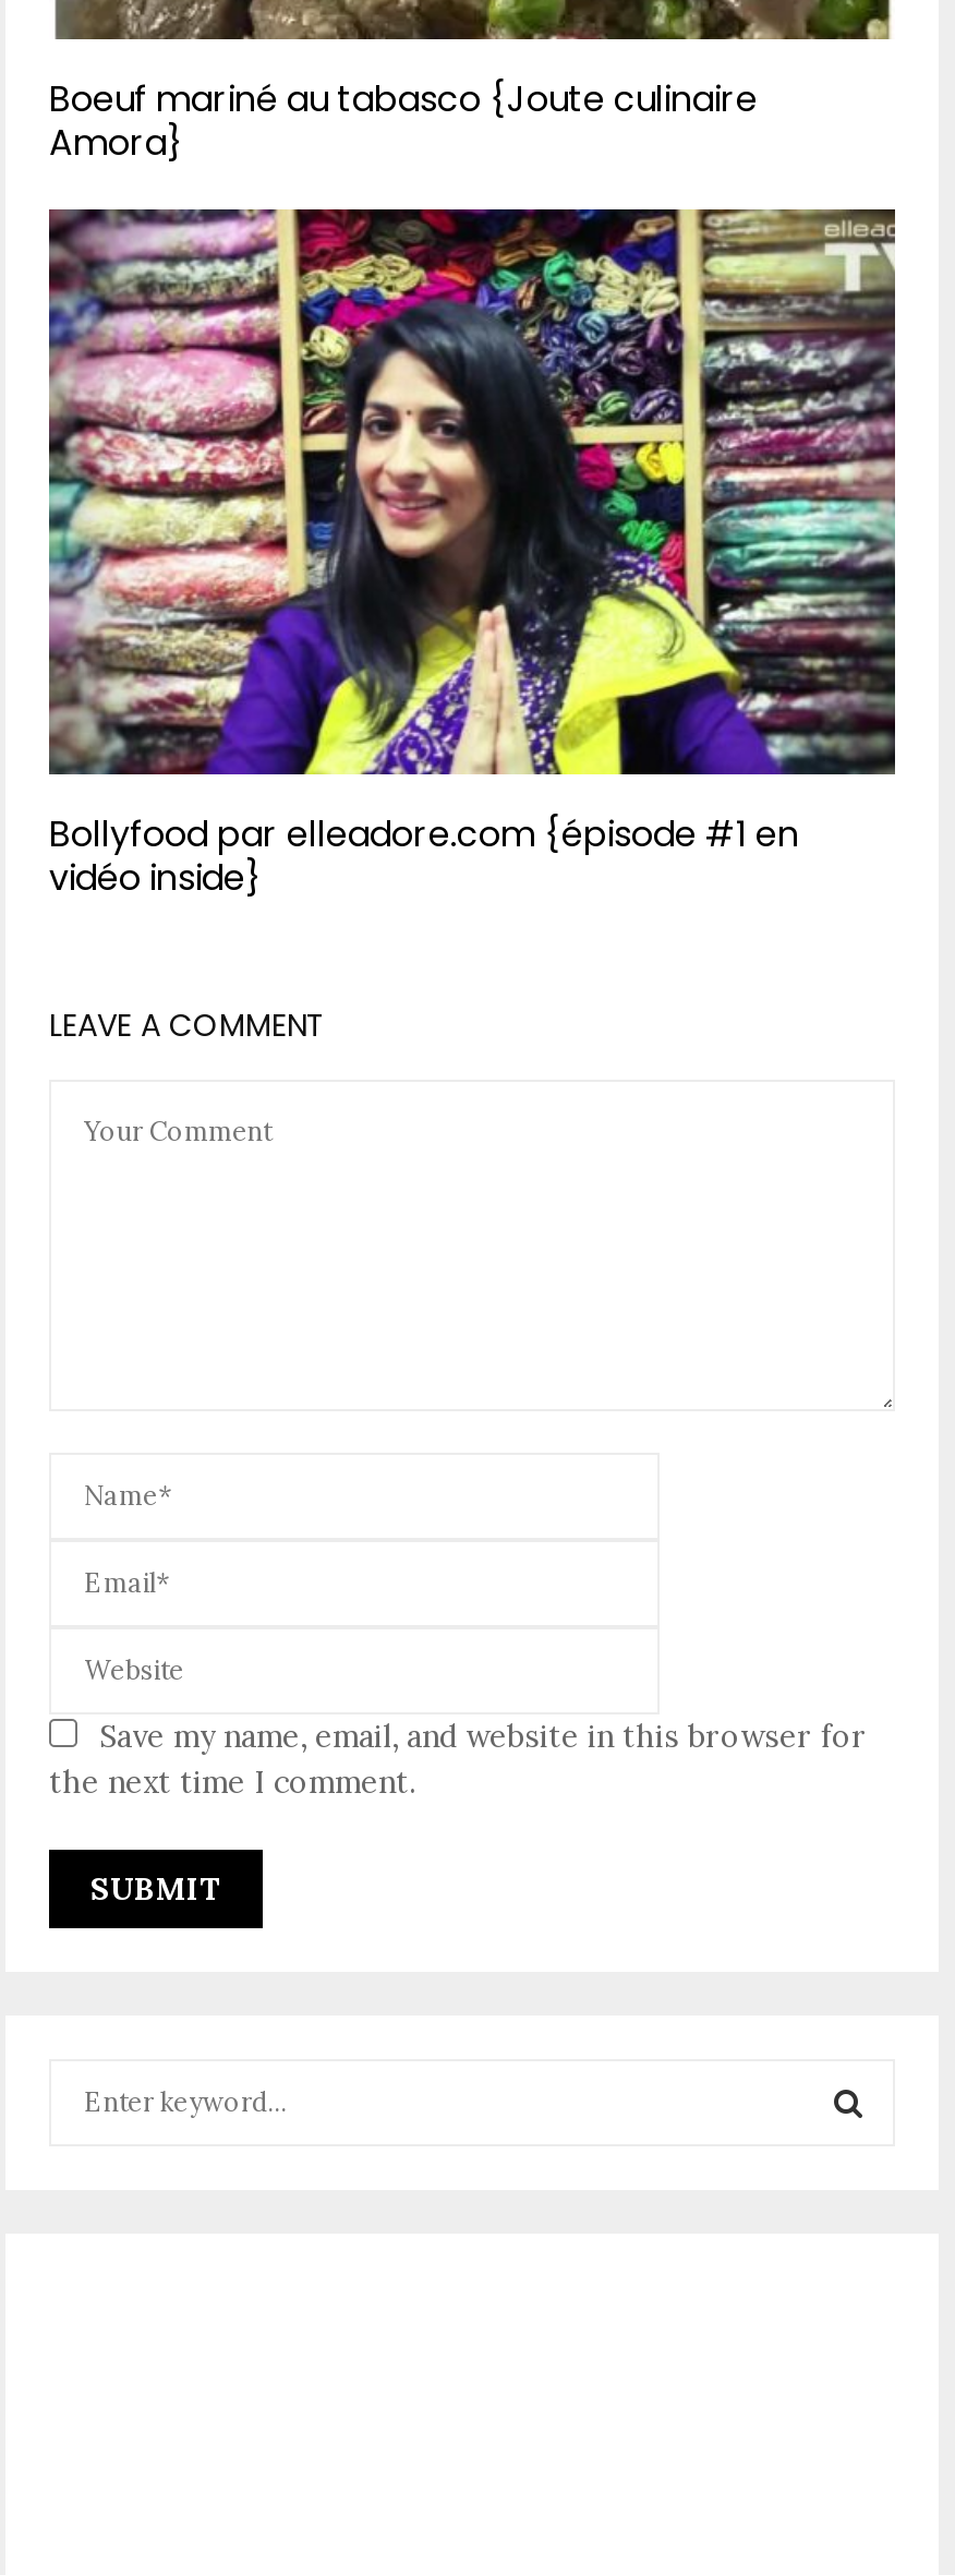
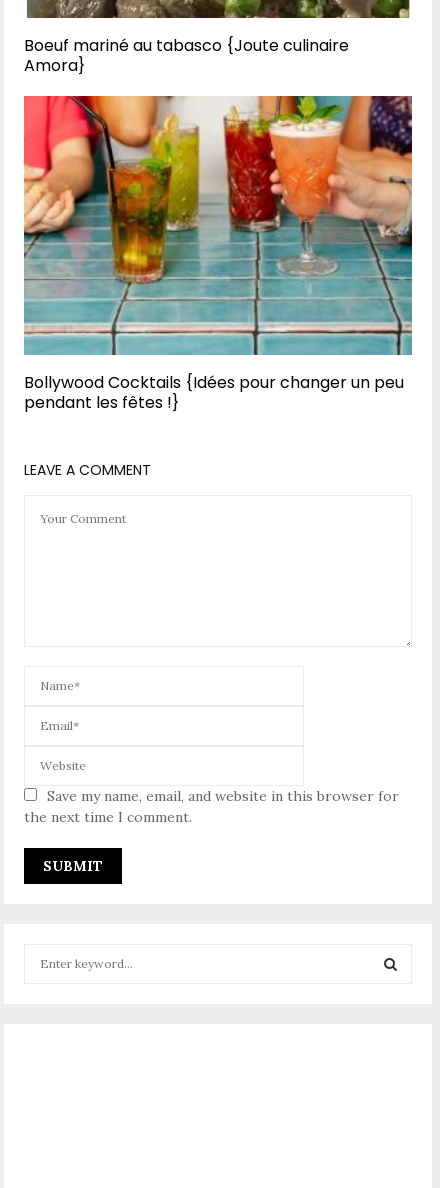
[47,207,897,903] [image] | Bollyfood par elleadore.com {épisode #1 en | vidéo inside} -> [23,95,413,414] [image] | Bollywood Cocktails {Idées pour changer un peu | pendant les fêtes !}

